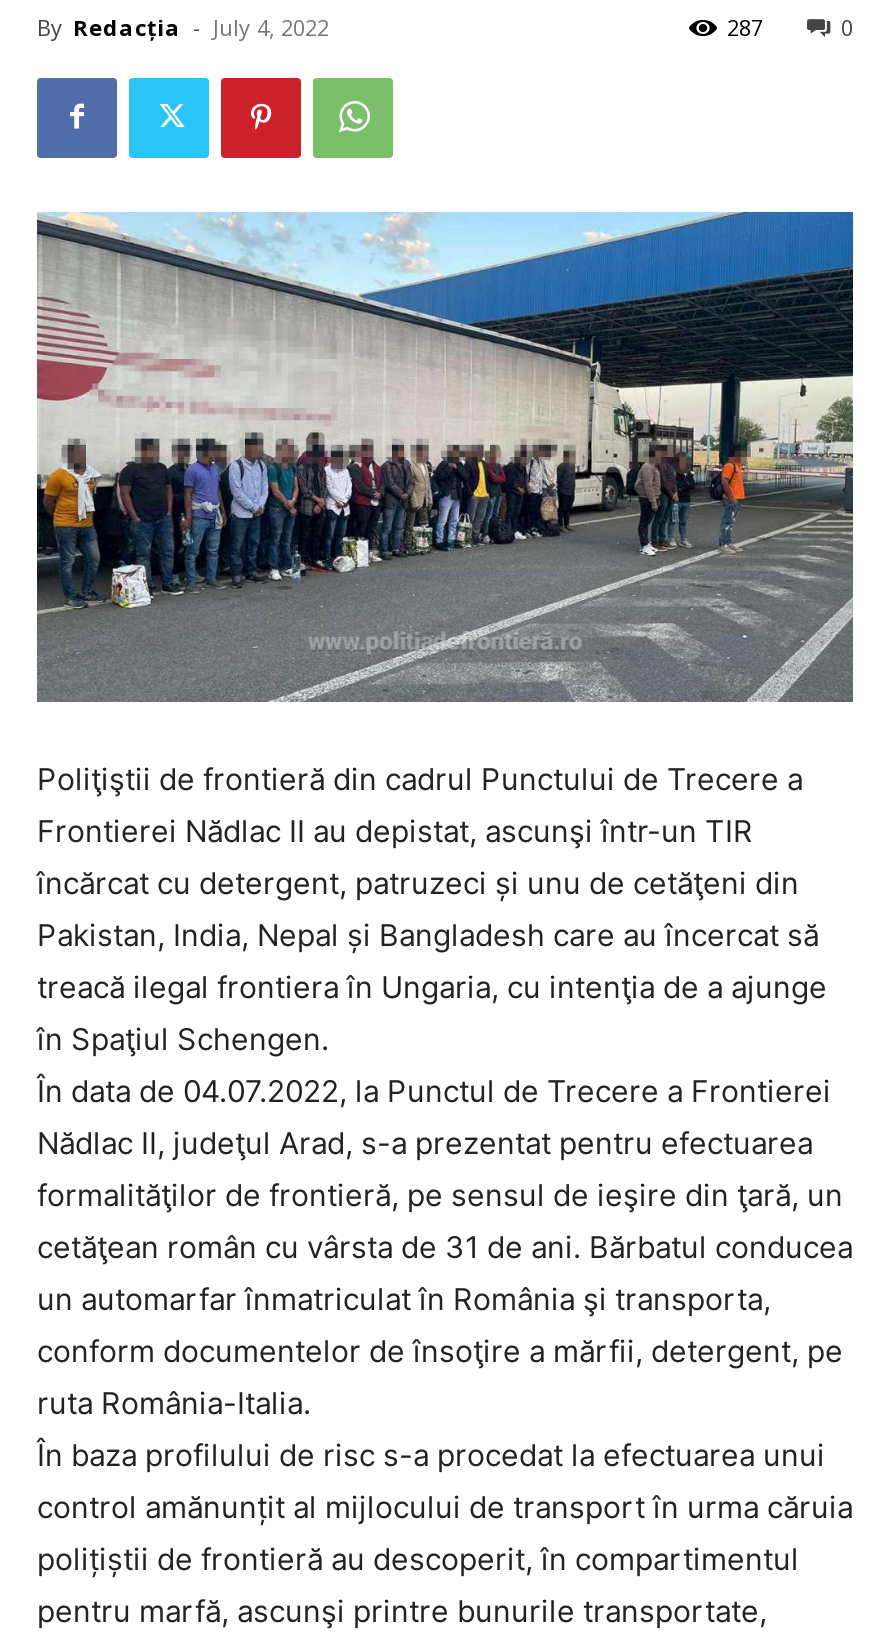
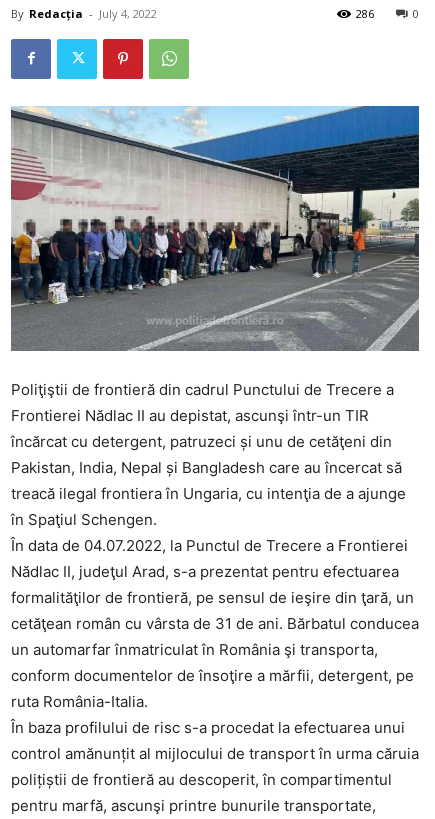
[727,12,763,42] 287 -> [356,6,374,21] 286

